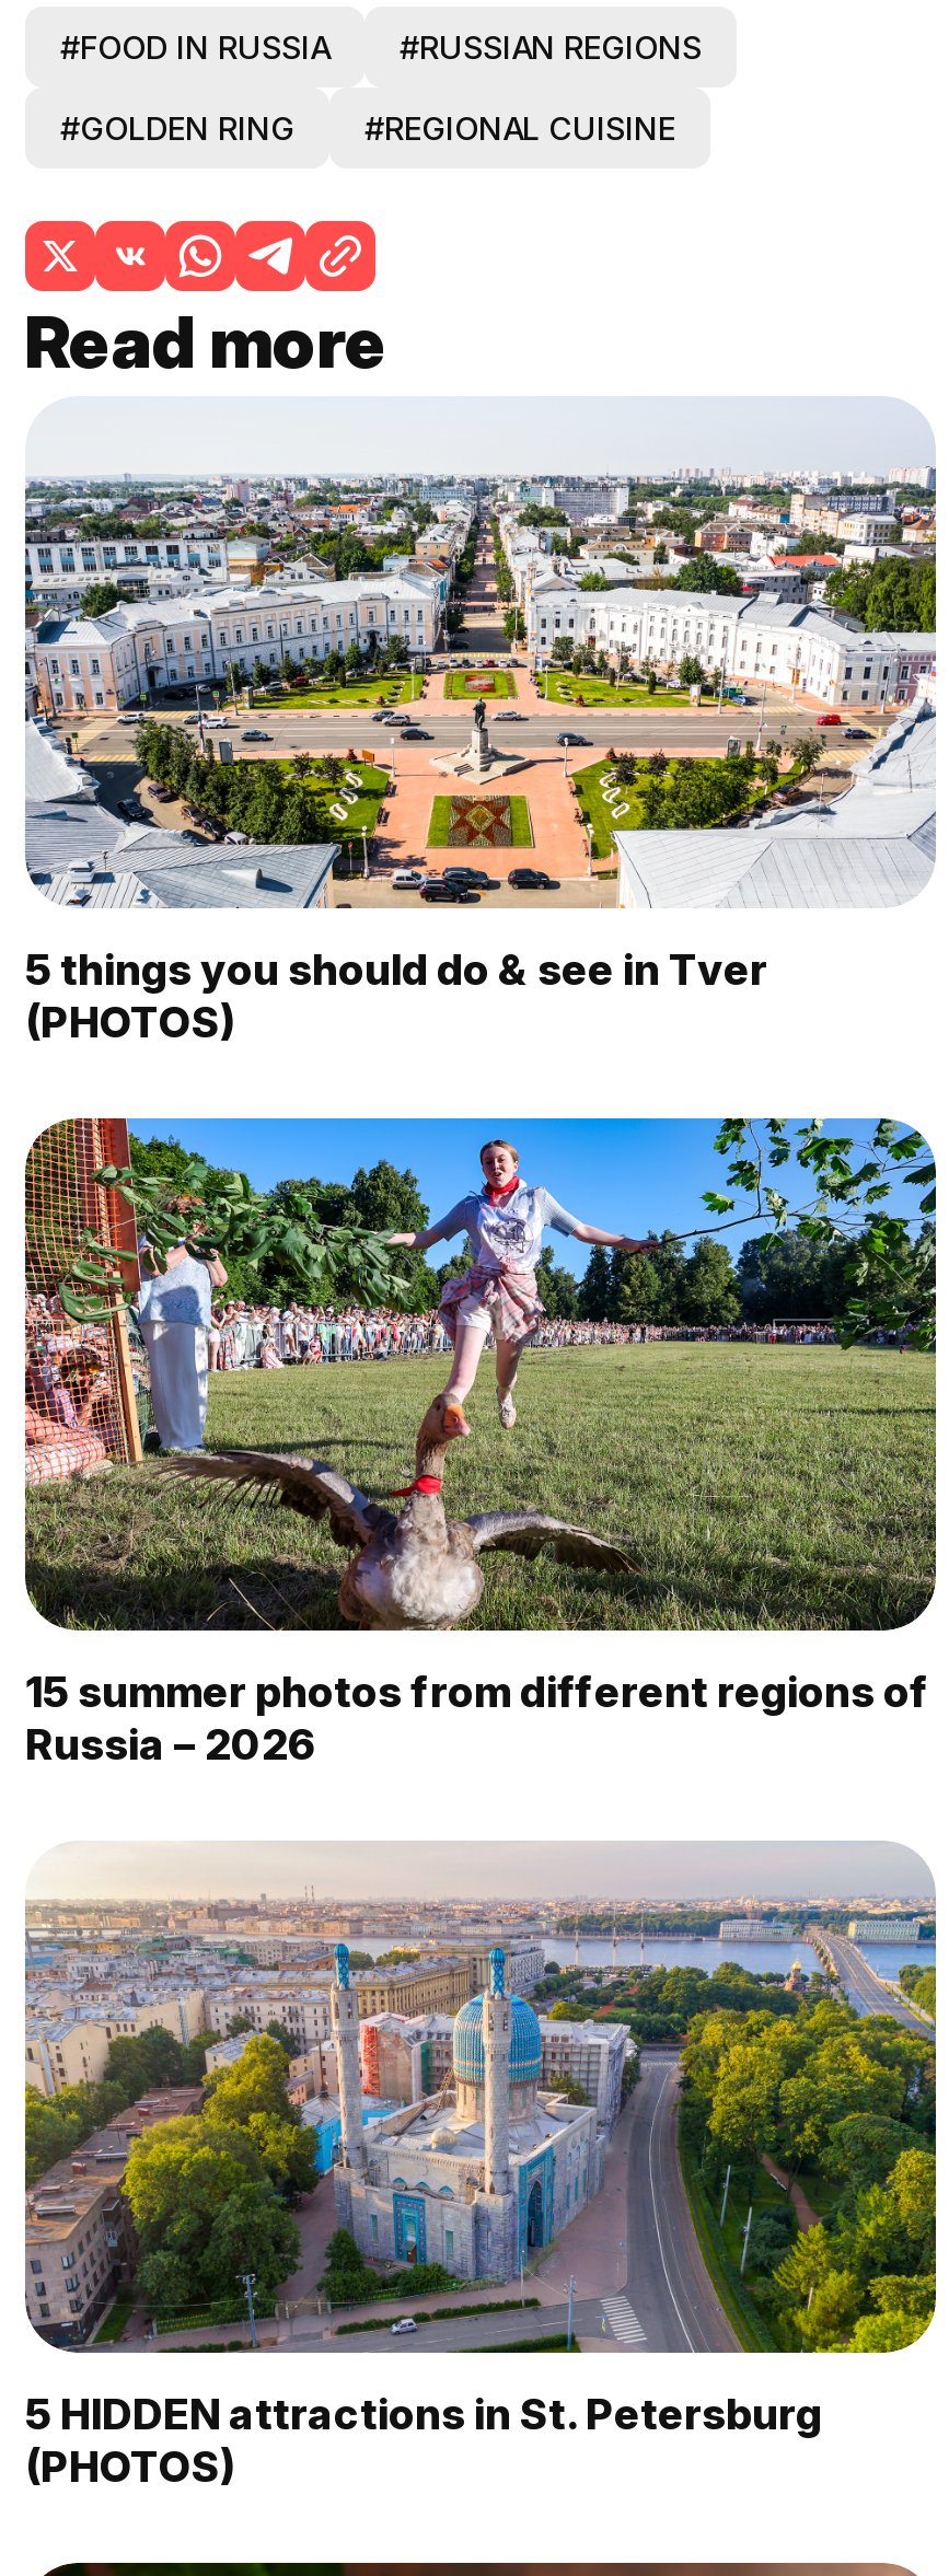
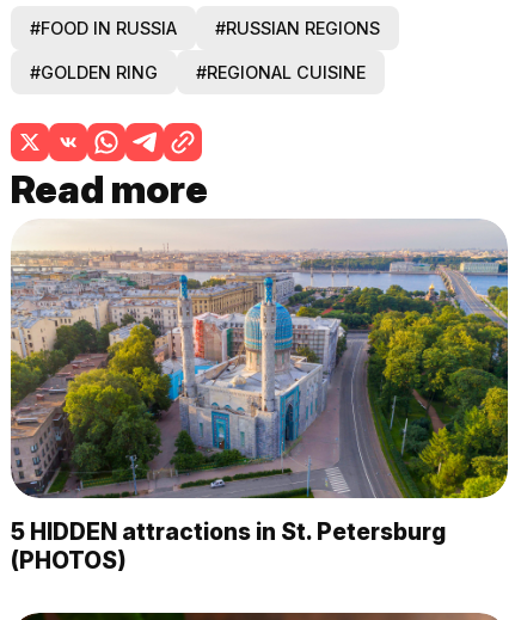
[23,401,938,1048] [image] | 5 things you should do & see in Tver | (PHOTOS) -> none
[23,1116,938,1770] [image] | 15 summer photos from different regions of | Russia – 2026 -> none

